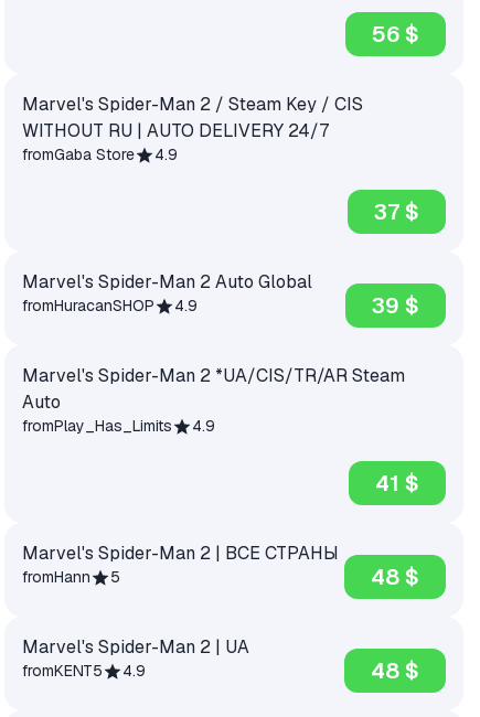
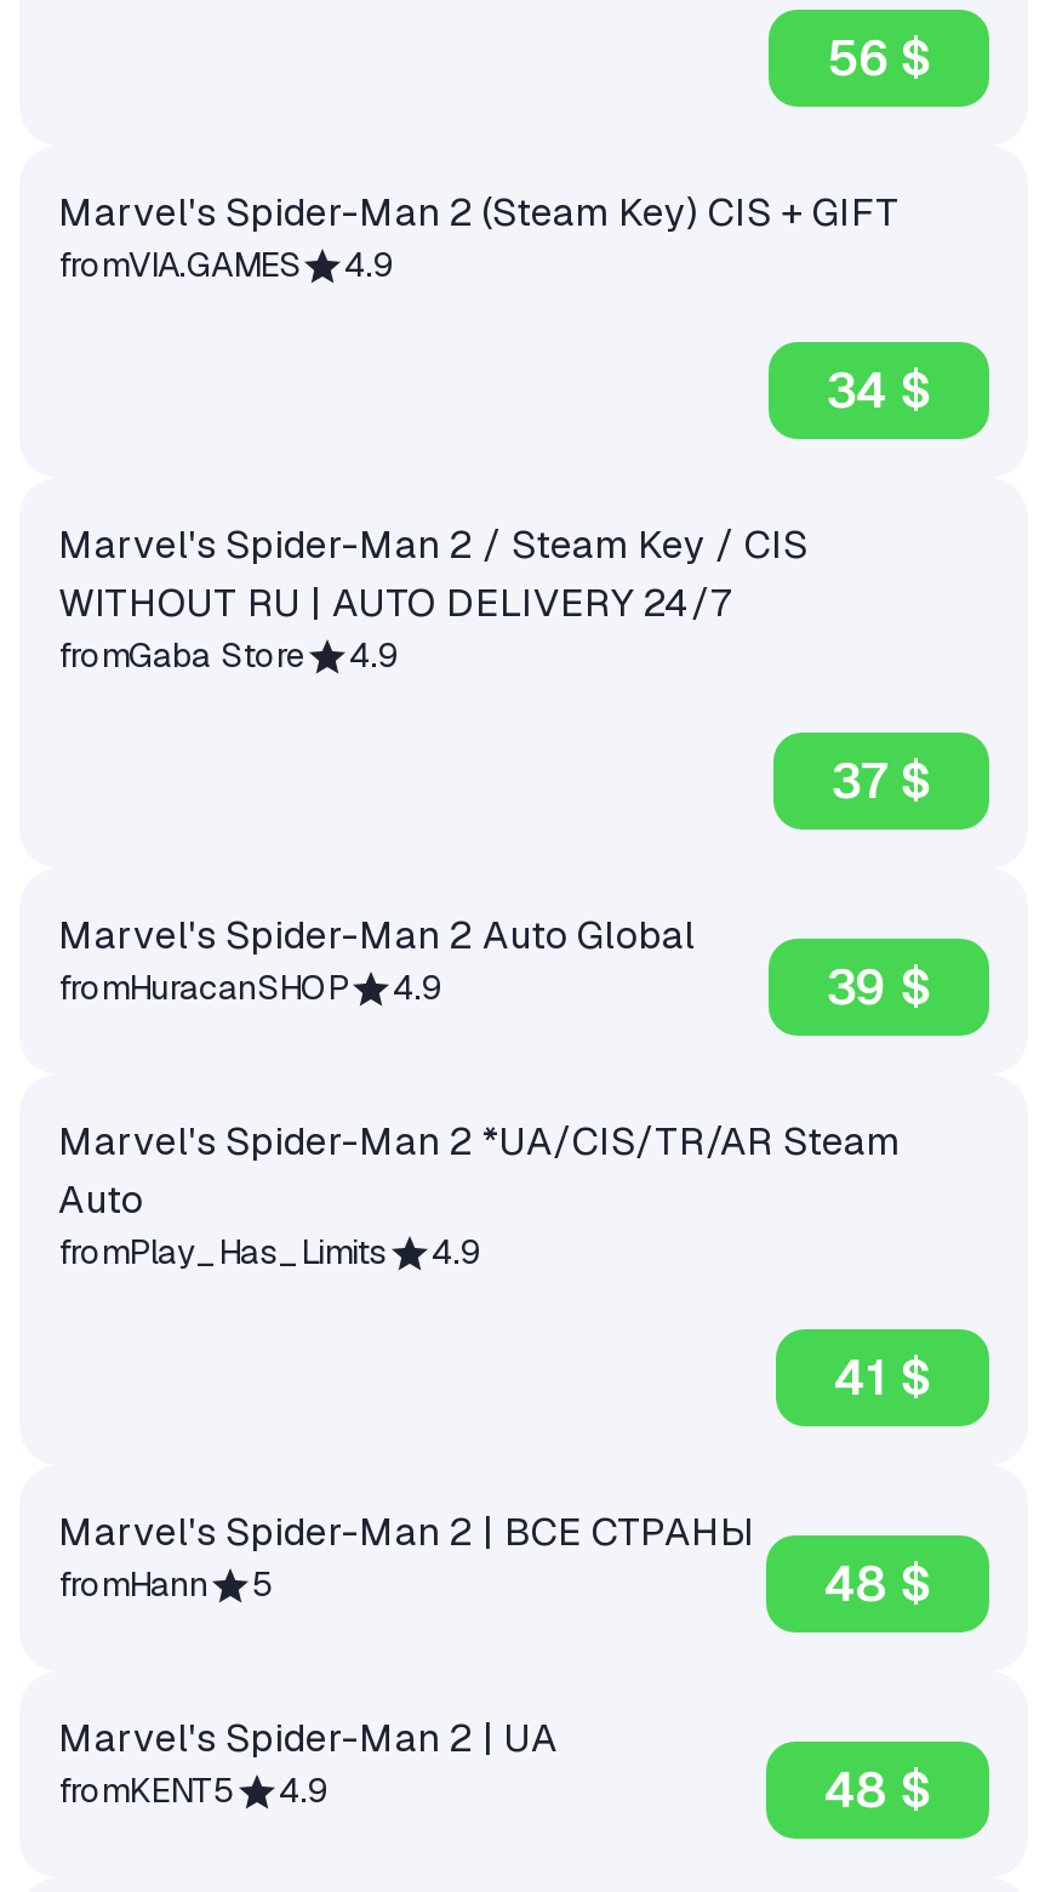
none -> [58,187,931,421] Marvel's Spider-Man 2 (Steam Key) CIS + GIFT | fromVIA.GAMES | 4.9 | 34 $

